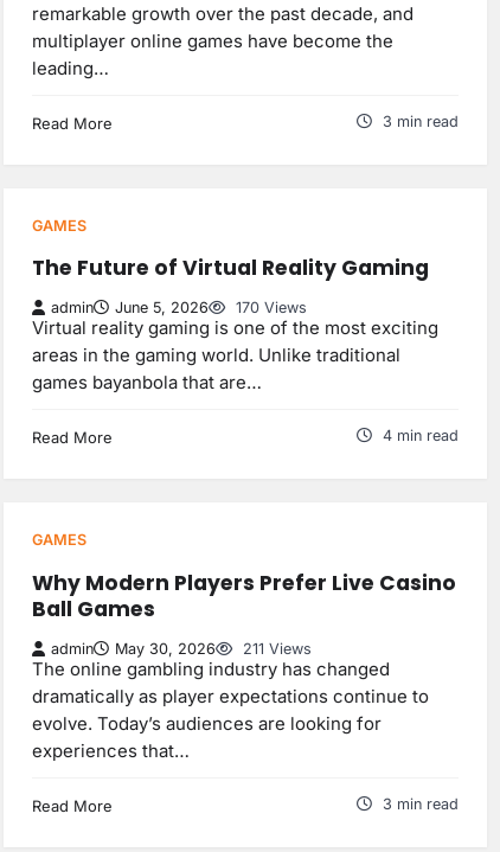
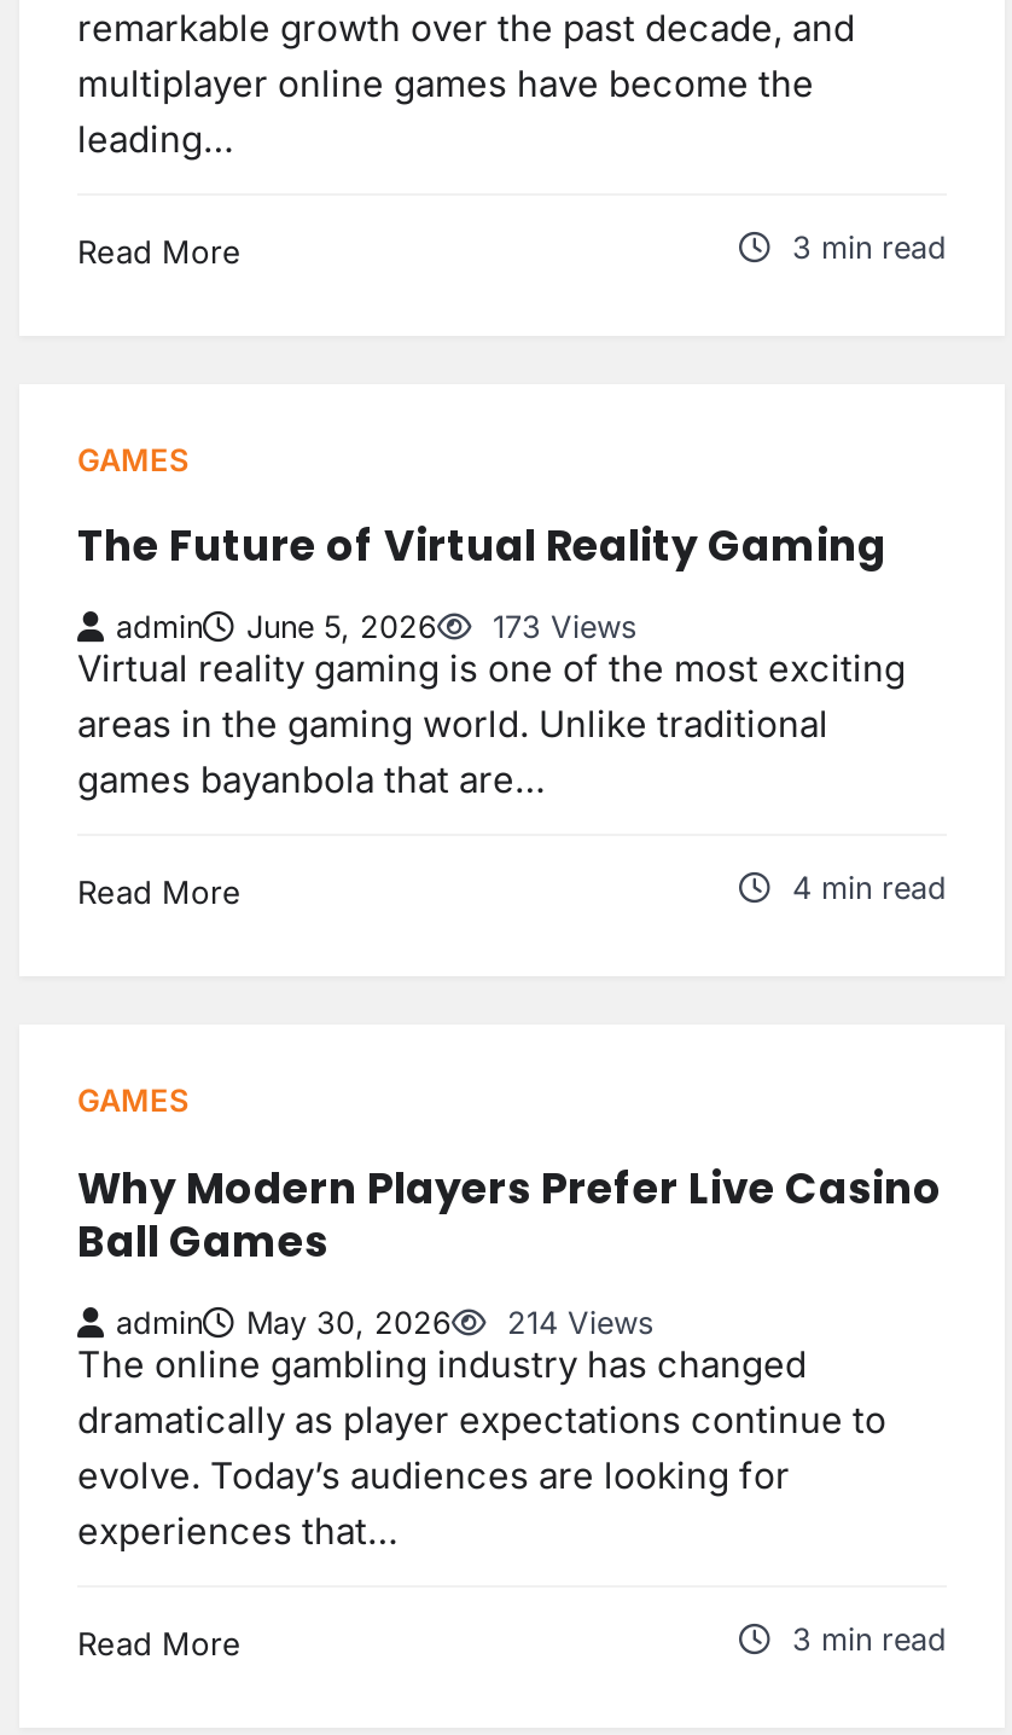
[51,299,307,317] admin June 5, 2026 170 Views -> [116,609,638,646] admin June 5, 2026 173 Views
[51,640,312,658] admin May 30, 2026 211 Views -> [116,1305,655,1341] admin May 30, 2026 214 Views

